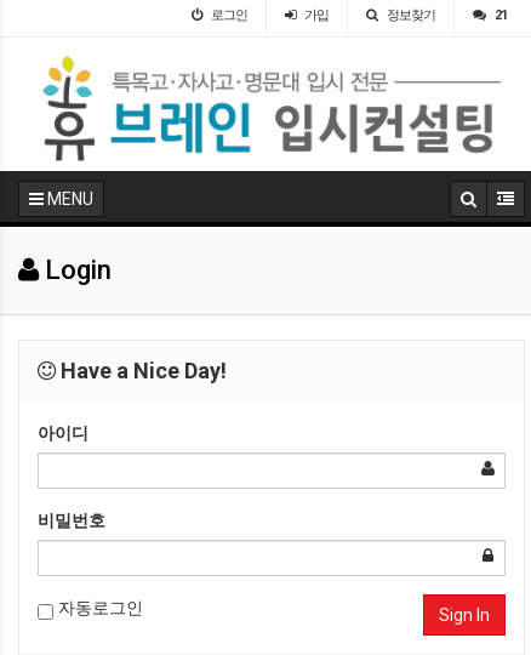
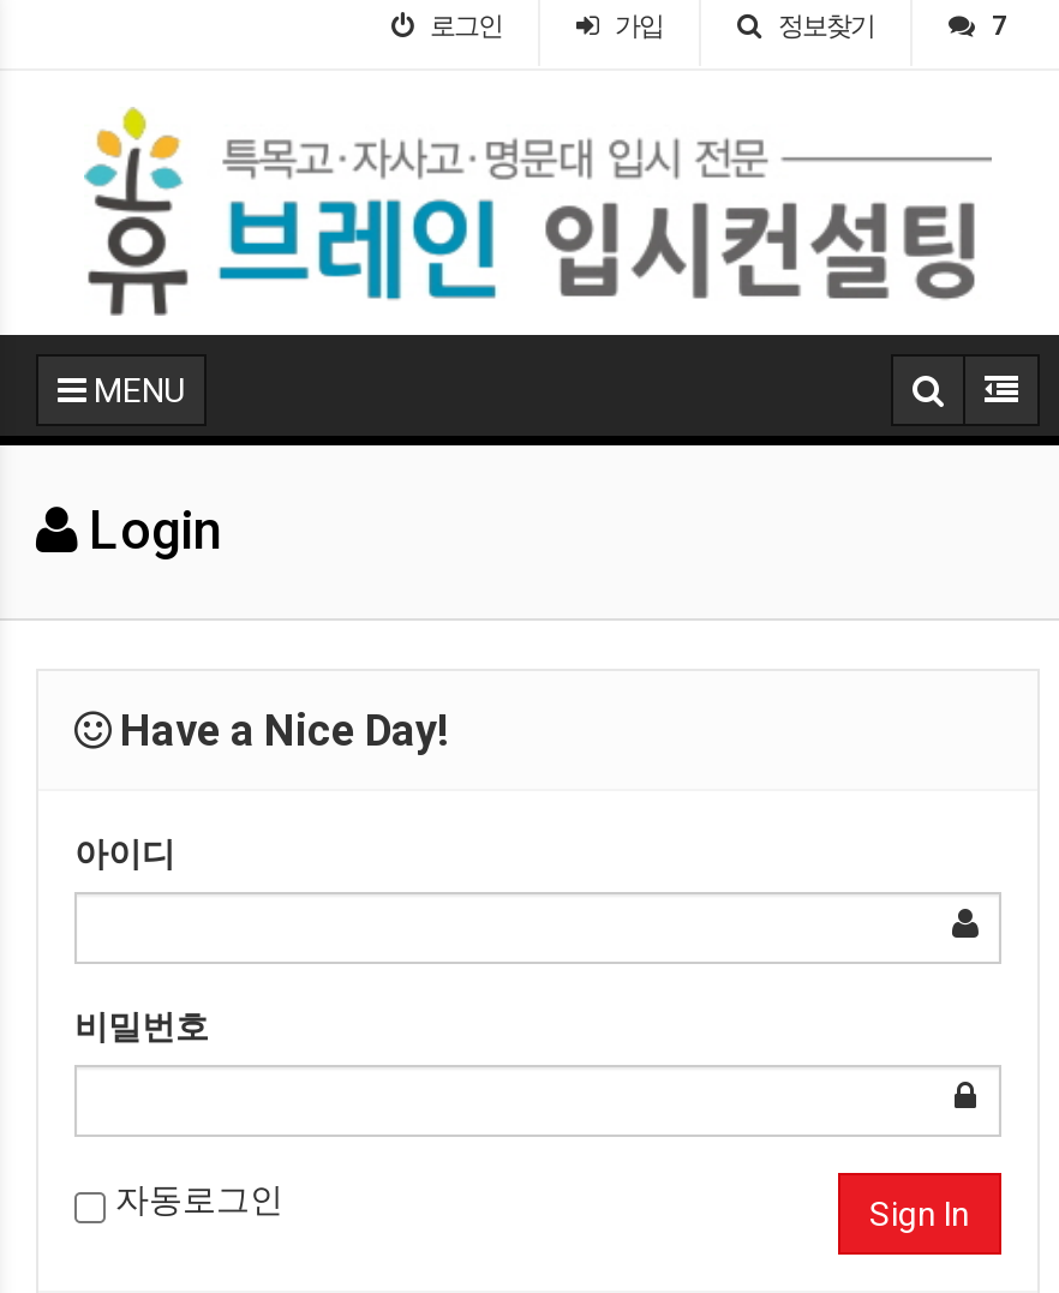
[495,7,507,23] 21 -> [992,11,1004,42] 7

